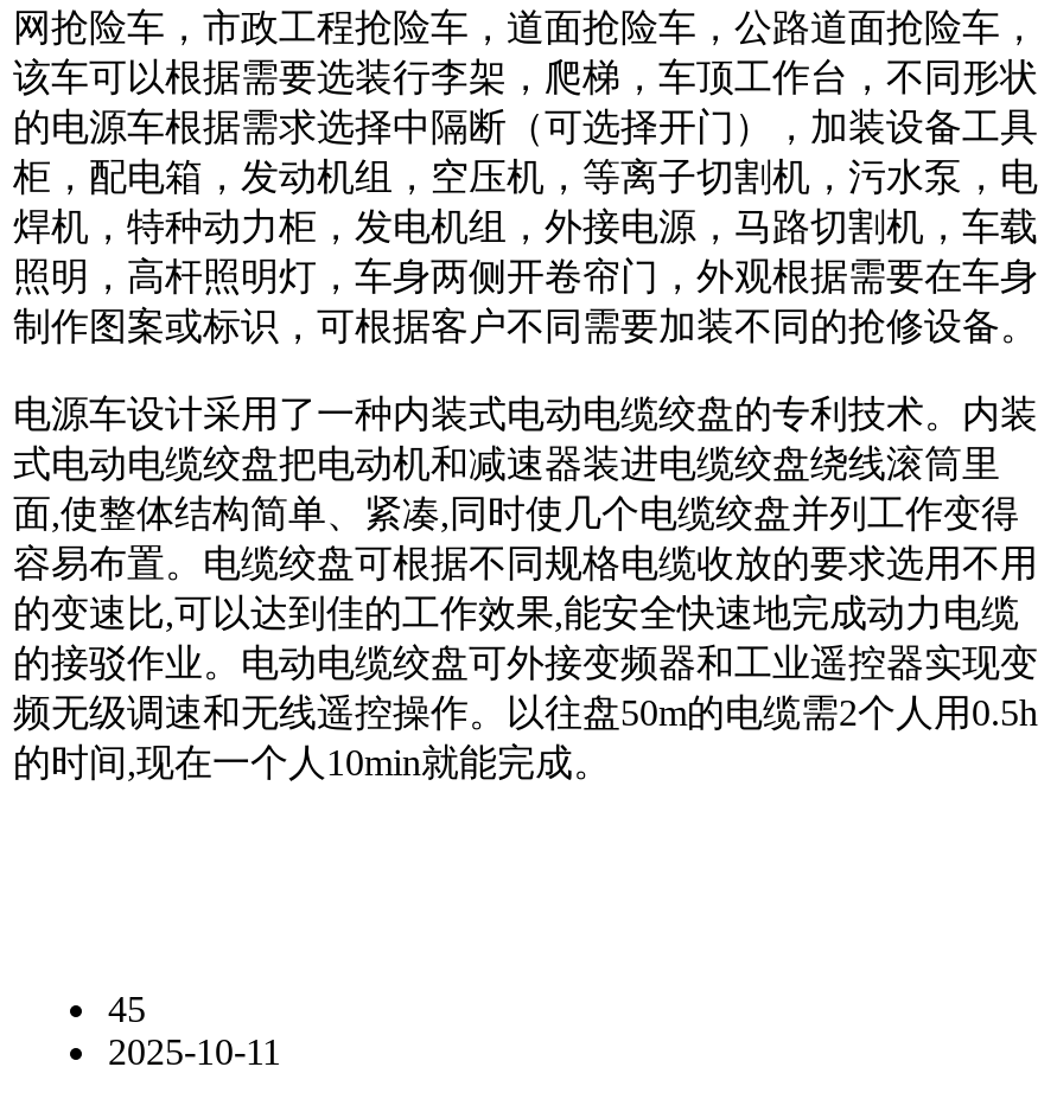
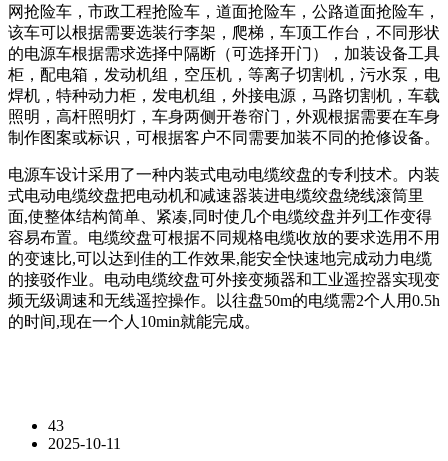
[108,989,146,1029] 45 -> [48,417,64,434] 43

